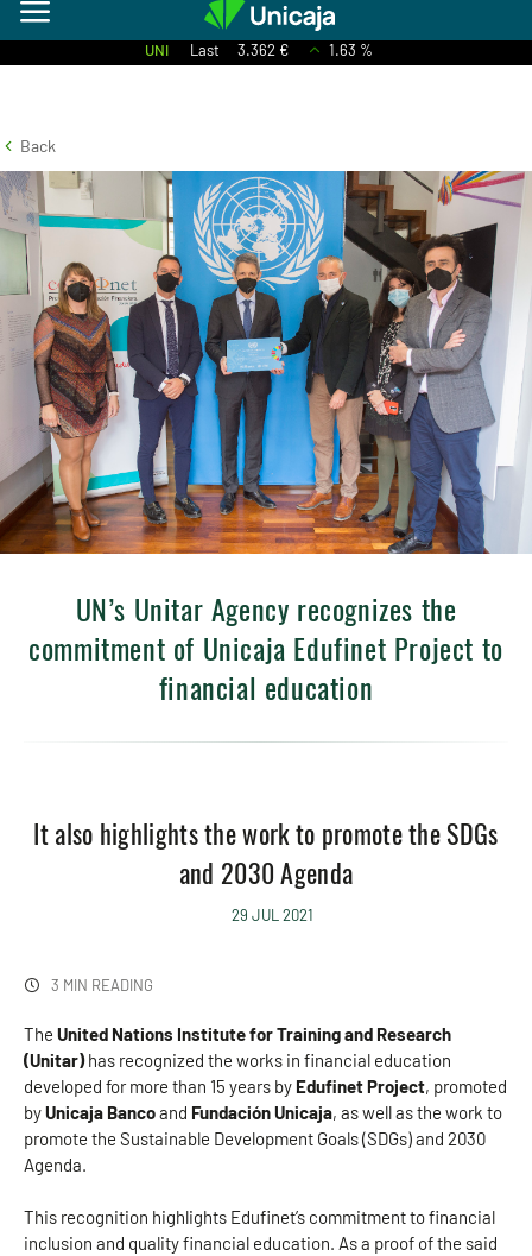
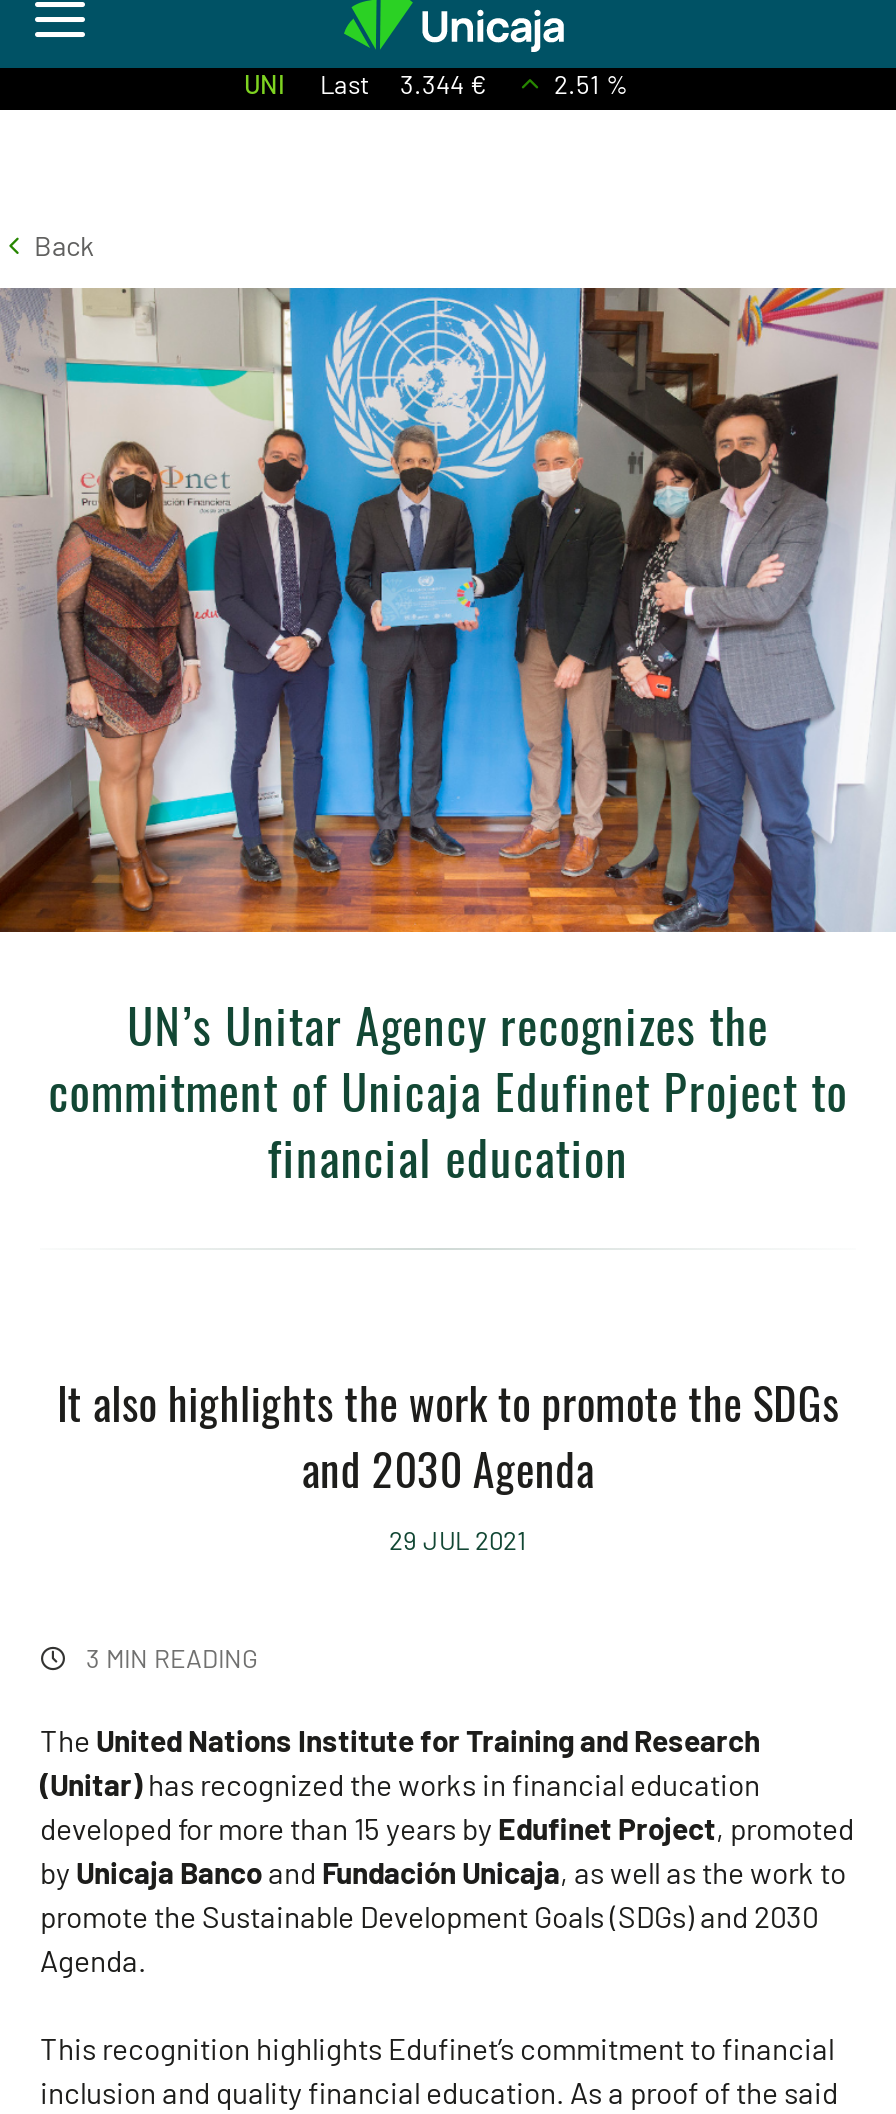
[145,40,289,59] UNI Last 3.362 € -> [244,68,486,100] UNI Last 3.344 €
[329,40,373,59] 1.63 % -> [554,68,628,100] 2.51 %

